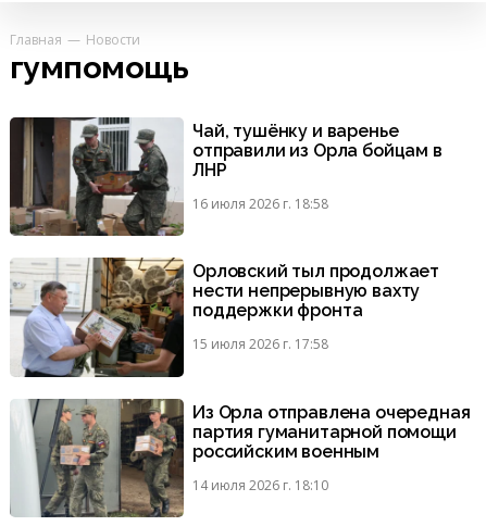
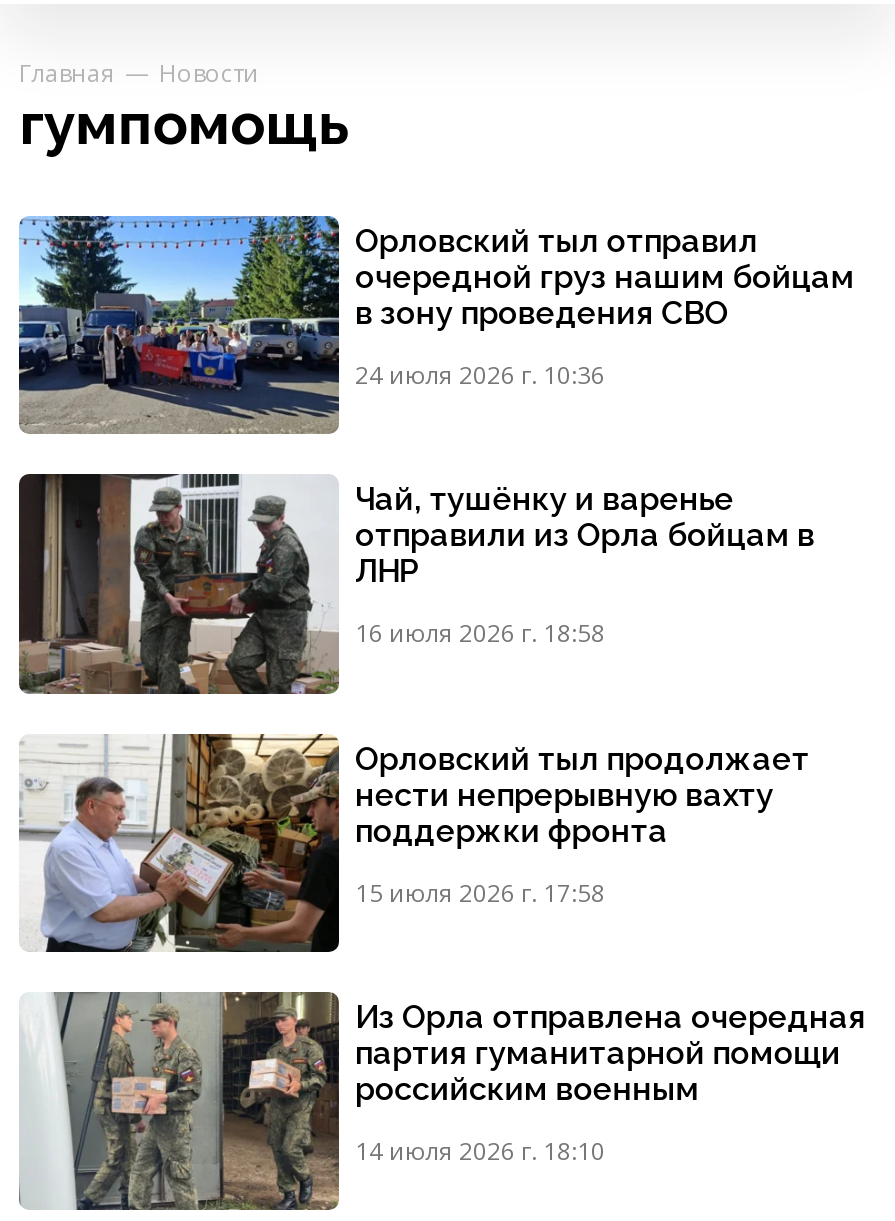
none -> [17,214,854,436] [image] | Орловский тыл отправил | очередной груз нашим бойцам | в зону проведения СВО | 24 июля 2026 г. 10:36

